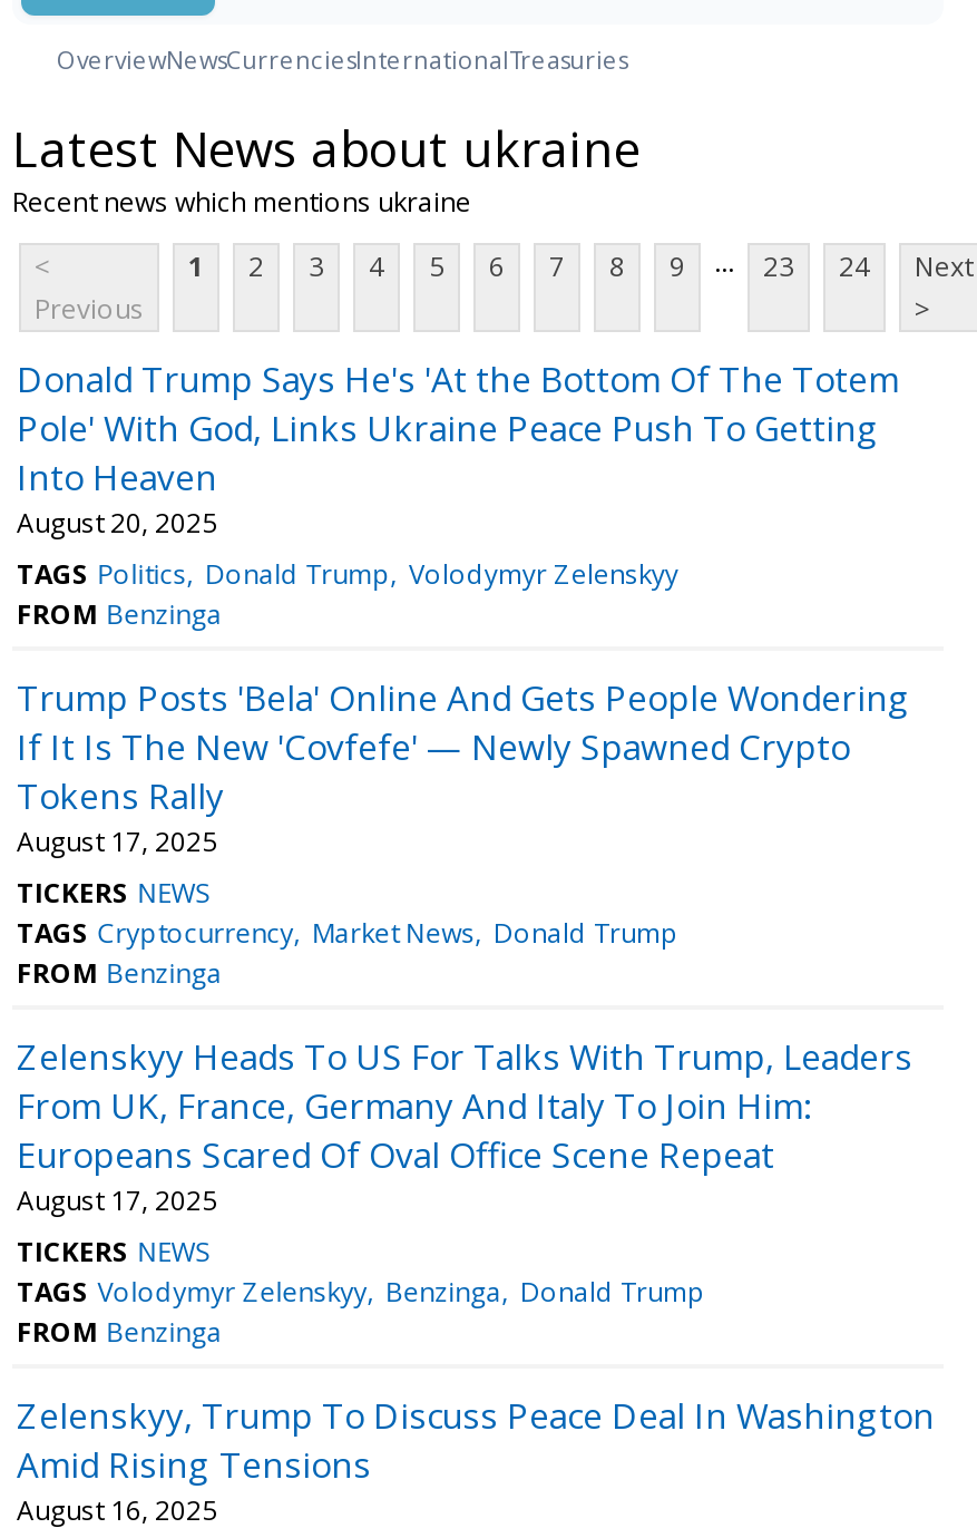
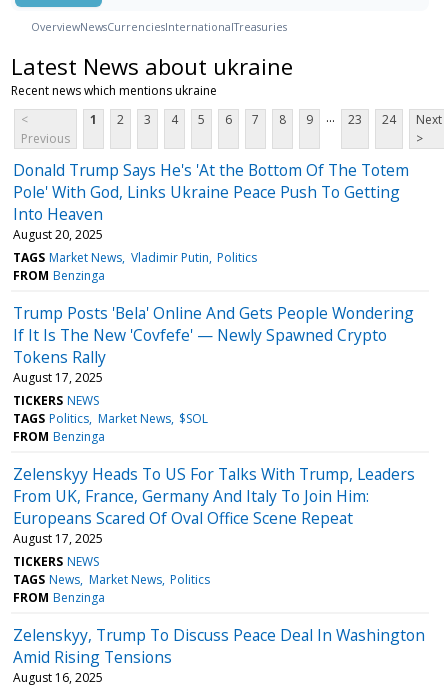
[17,555,678,592] TAGS Politics Donald Trump Volodymyr Zelenskyy -> [13,249,257,266] TAGS Market News Vladimir Putin Politics
[17,913,678,951] TAGS Cryptocurrency Market News Donald Trump -> [13,410,208,427] TAGS Politics Market News $SOL
[17,1272,705,1310] TAGS Volodymyr Zelenskyy Benzinga Donald Trump -> [13,571,210,588] TAGS News Market News Politics

